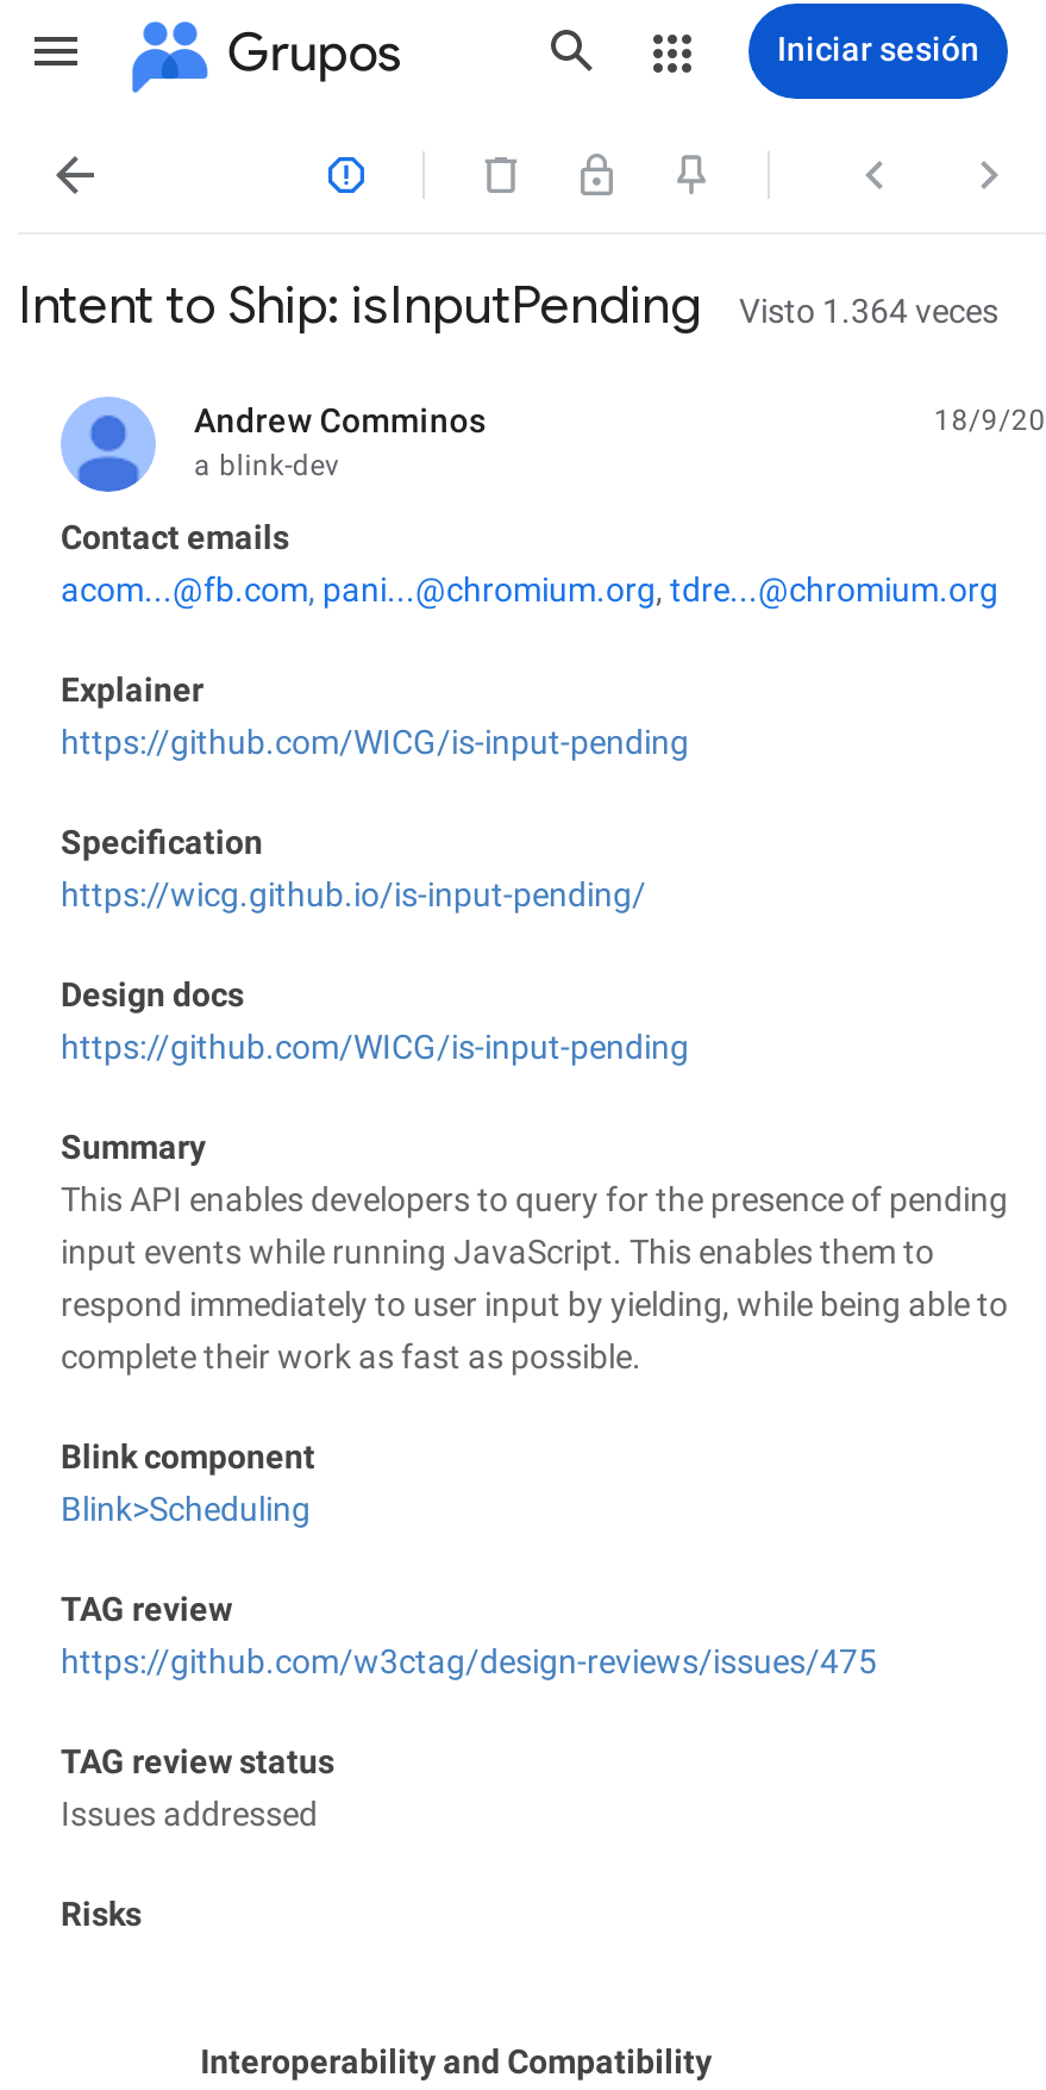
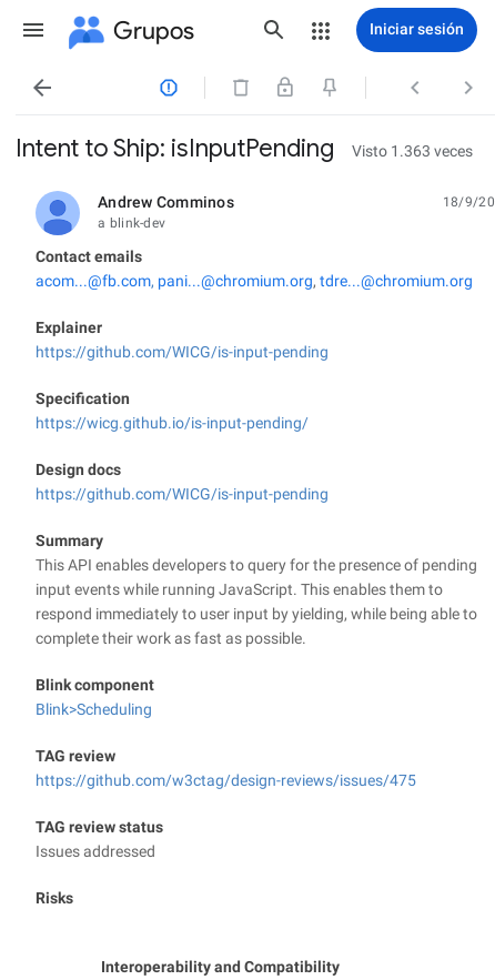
[18,273,998,337] Intent to Ship: isInputPending Visto 1.364 veces -> [16,133,473,163] Intent to Ship: isInputPending Visto 1.363 veces

